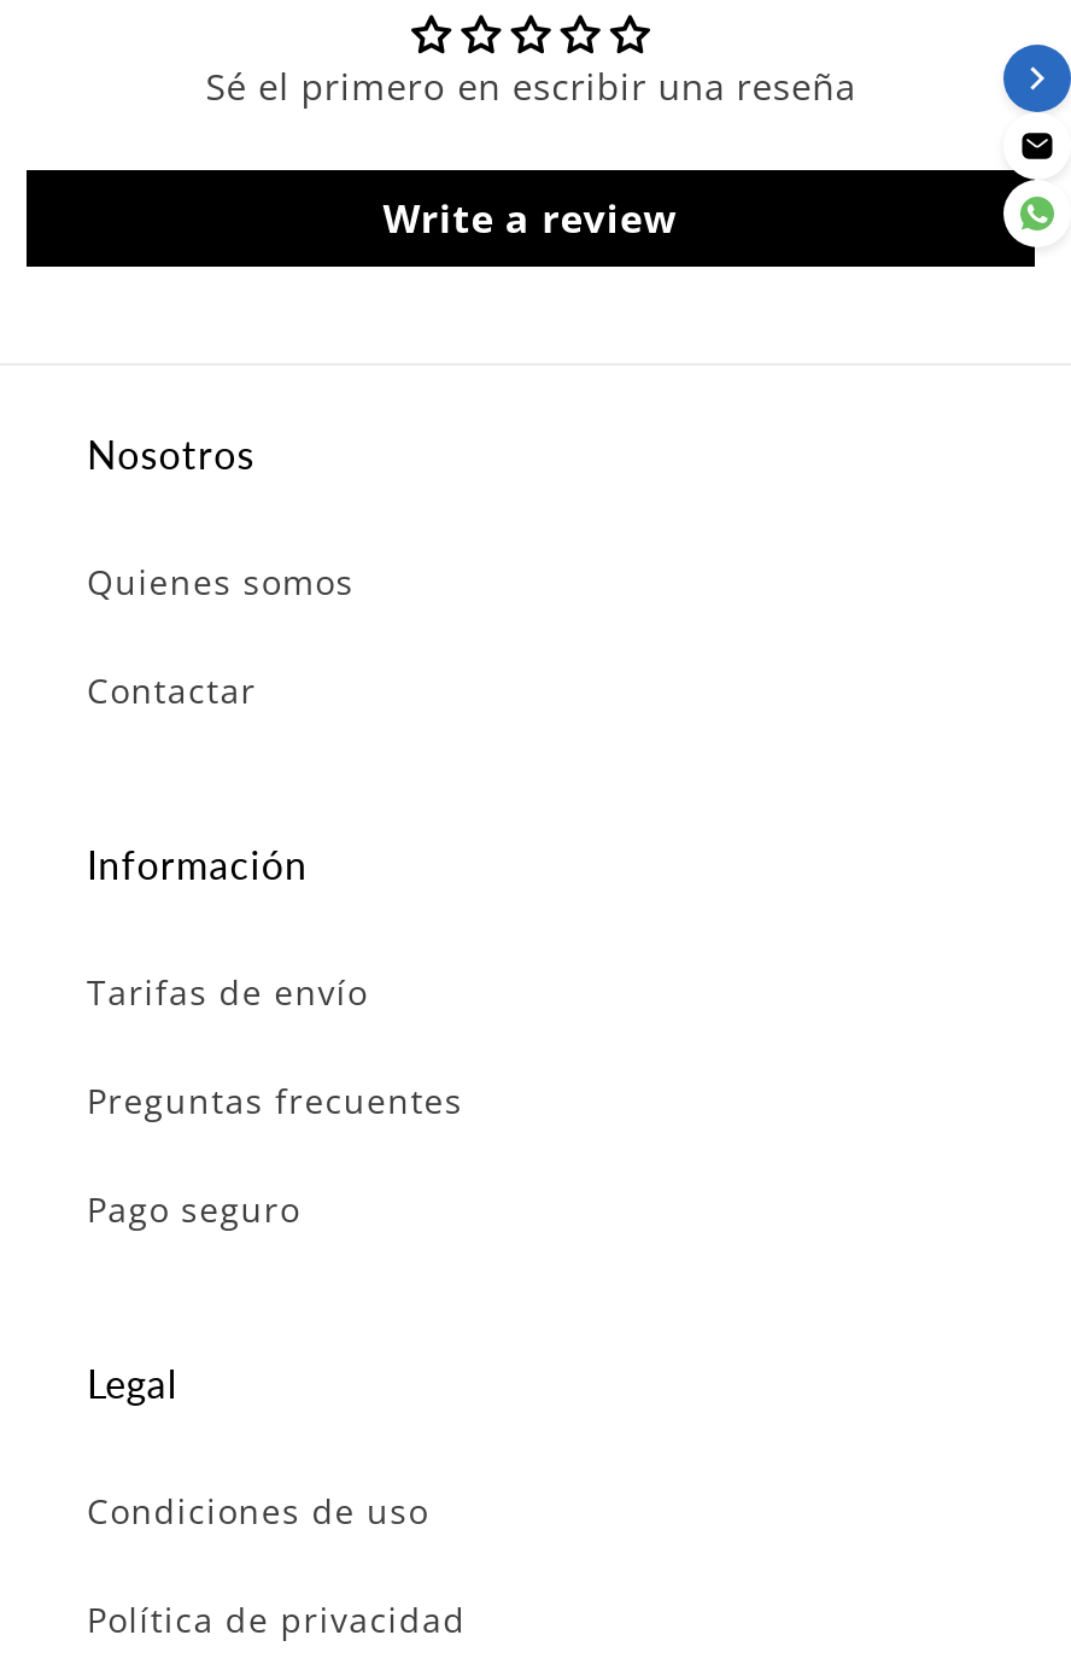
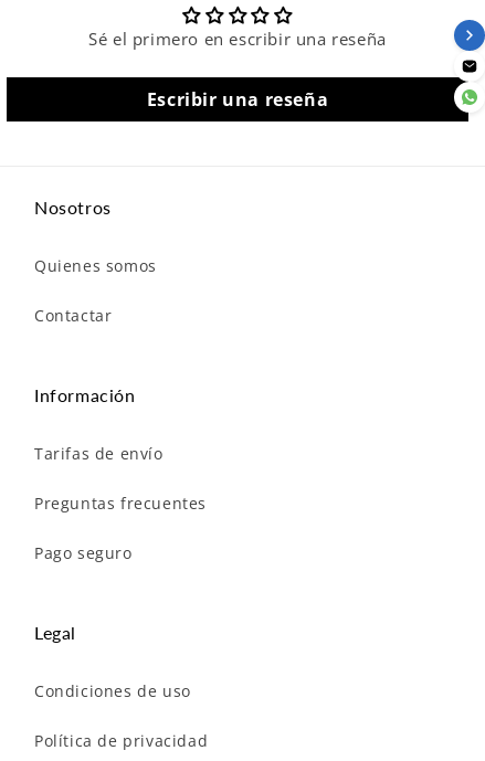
[383,192,678,245] Write a review -> [147,87,328,111] Escribir una reseña

